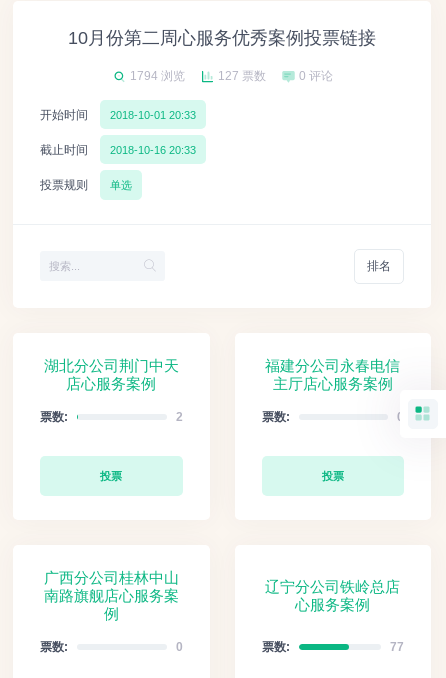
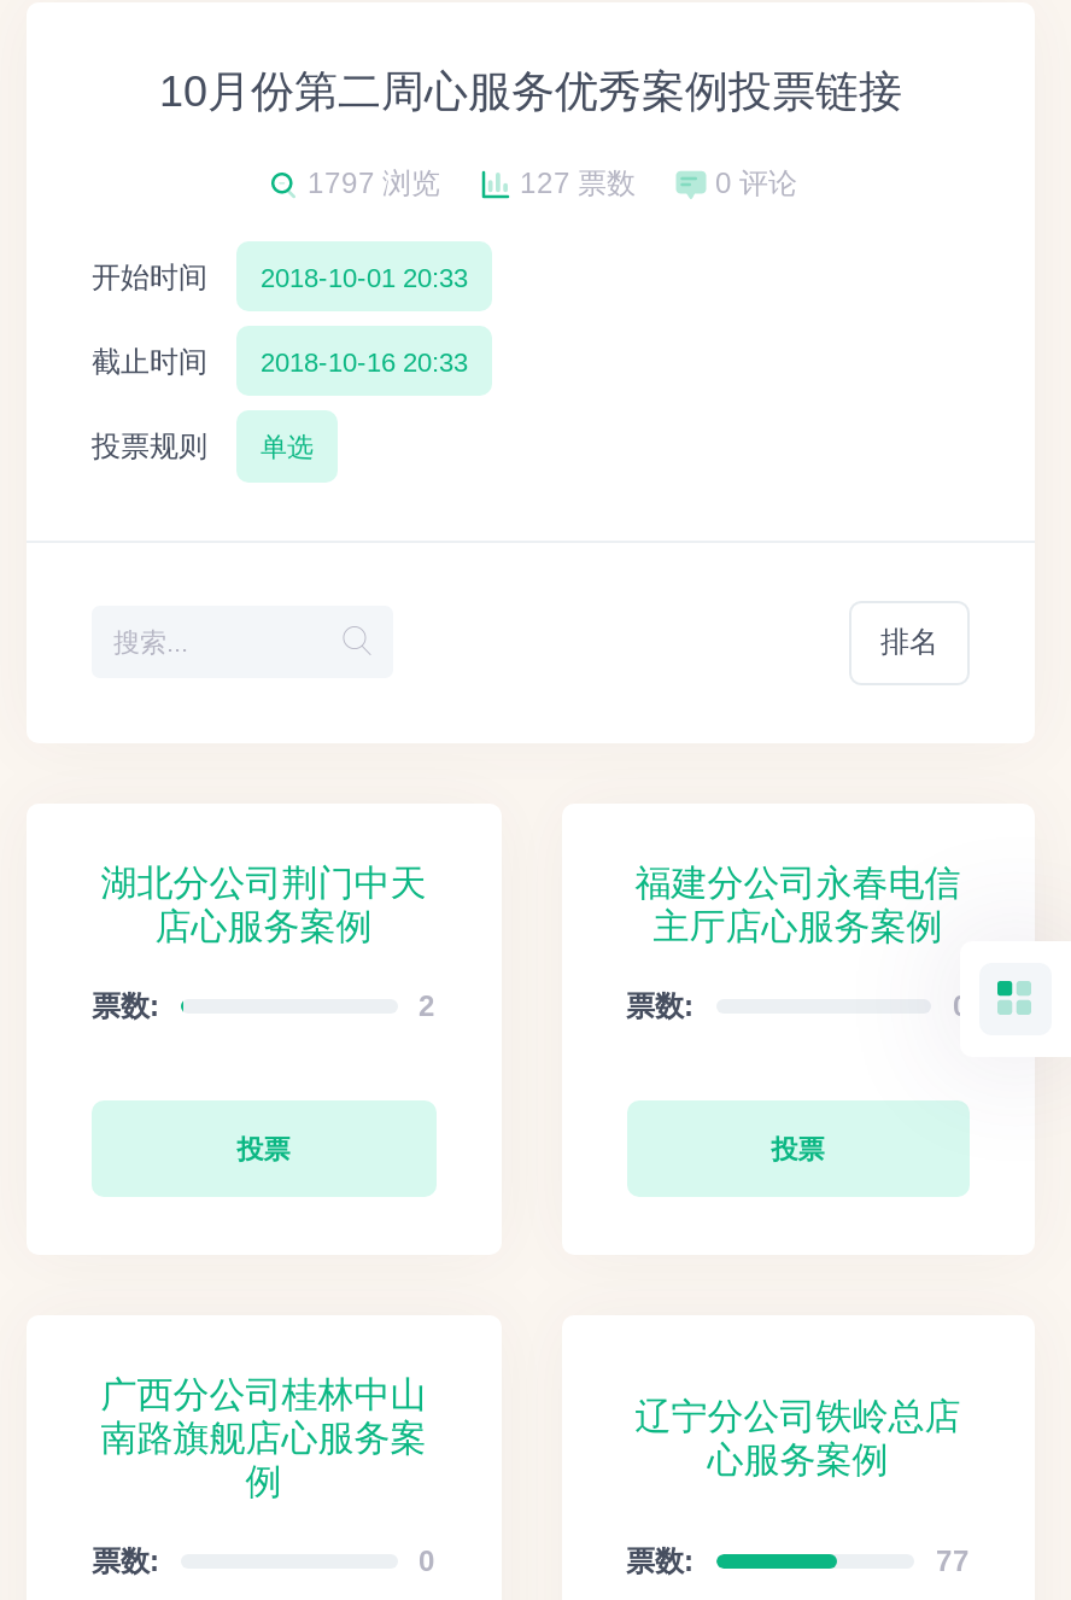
[129,69,184,83] 1794 浏览 -> [308,167,440,200] 1797 浏览

